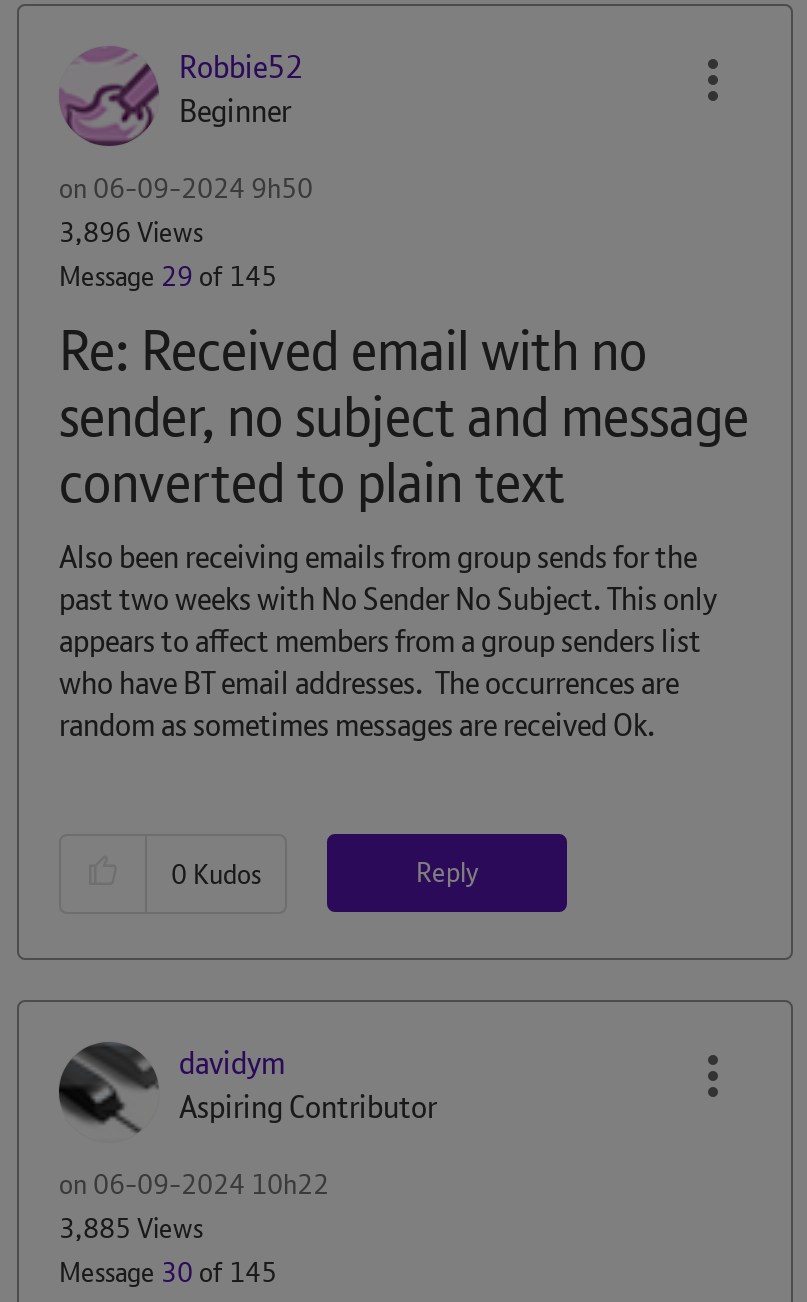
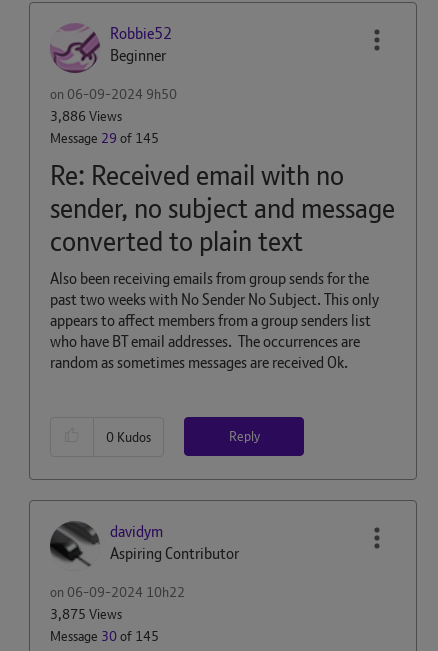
[59,214,203,250] 3,896 Views -> [50,107,122,125] 3,886 Views
[59,1209,203,1245] 3,885 Views -> [50,604,122,622] 3,875 Views

